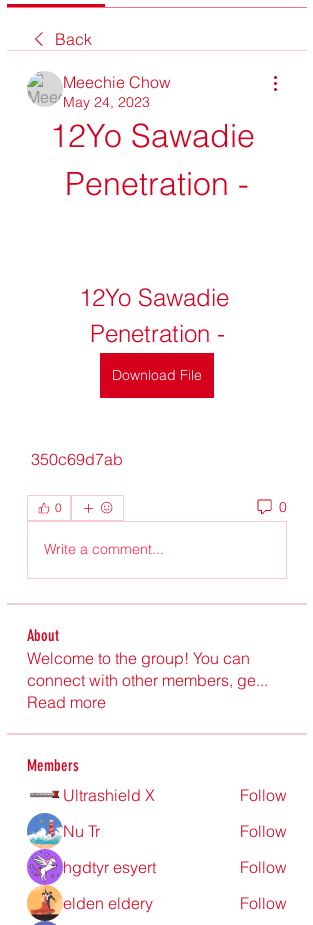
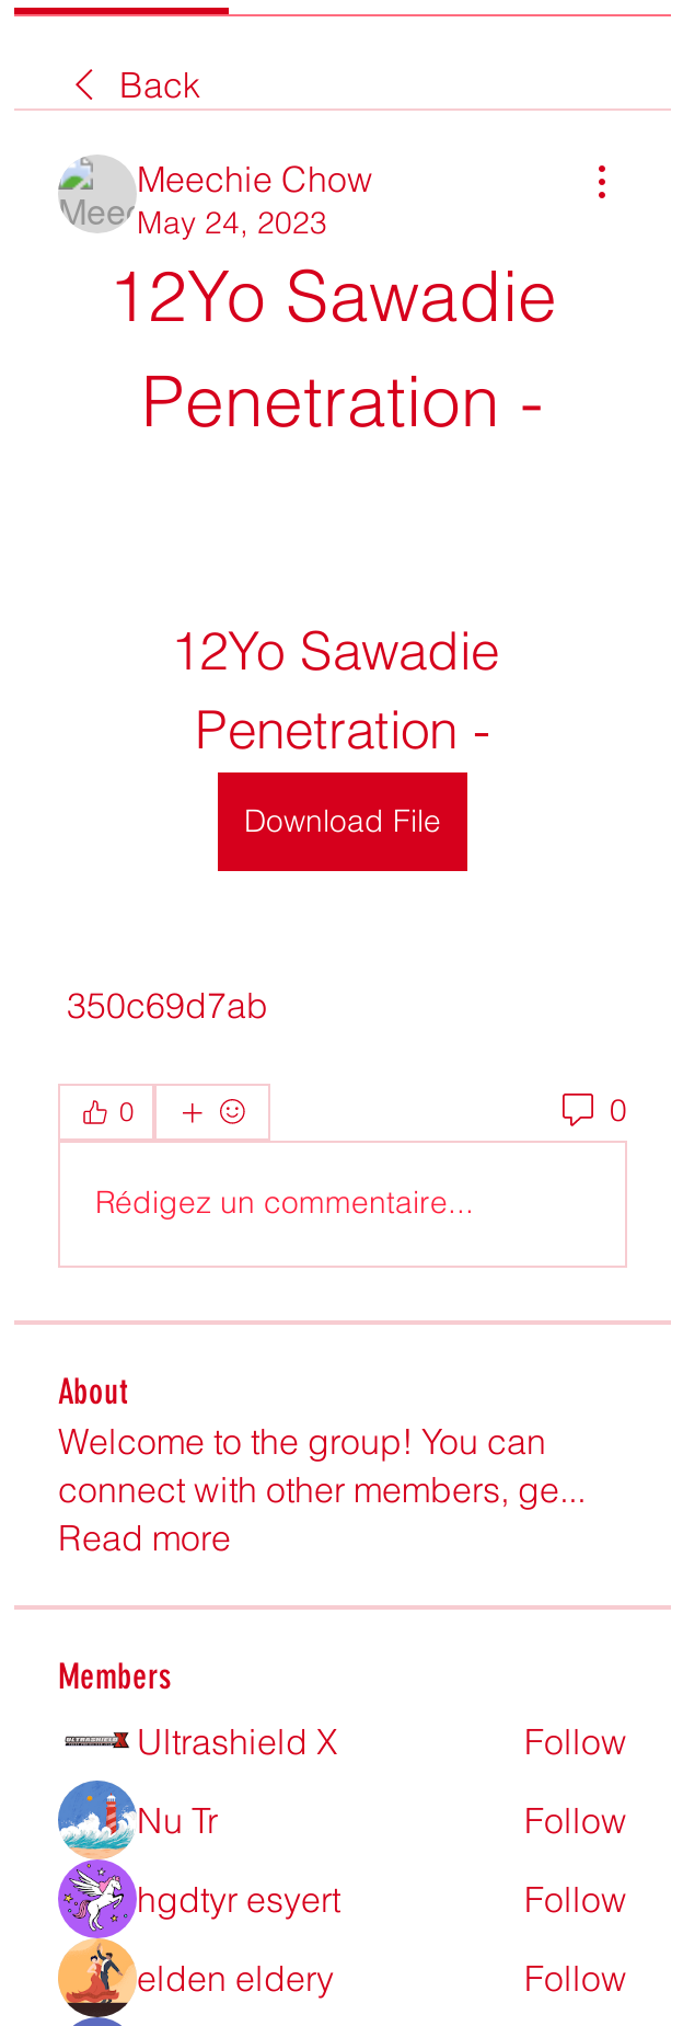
[44,540,164,558] Write a comment... -> [95,1183,474,1222] Rédigez un commentaire...

